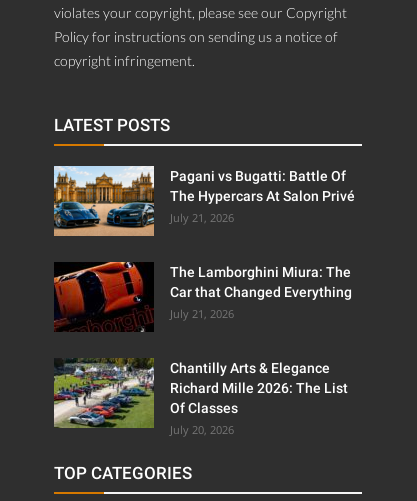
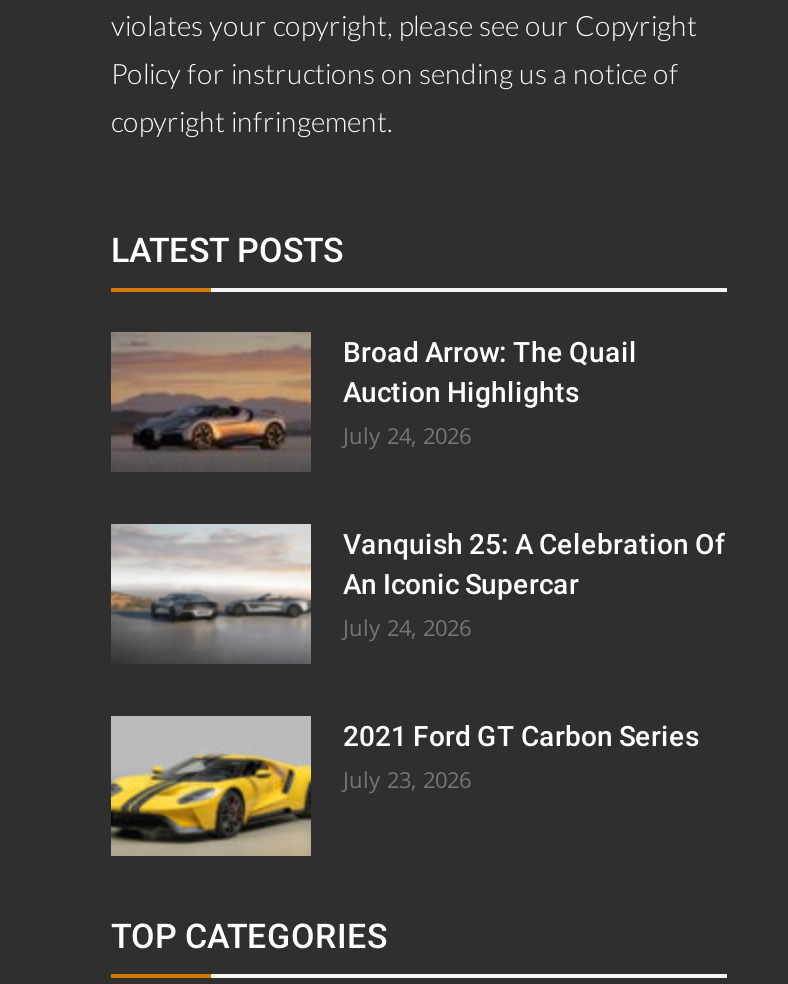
[53,165,355,236] [image] | Pagani vs Bugatti: Battle Of | The Hypercars At Salon Privé | July 21, 2026 -> [109,330,637,472] [image] | Broad Arrow: The Quail | Auction Highlights | July 24, 2026
[53,261,352,332] [image] | The Lamborghini Miura: The | Car that Changed Everything | July 21, 2026 -> [109,522,725,664] [image] | Vanquish 25: A Celebration Of | An Iconic Supercar | July 24, 2026
[53,358,348,437] [image] | Chantilly Arts & Elegance | Richard Mille 2026: The List | Of Classes | July 20, 2026 -> [109,714,699,858] [image] | 2021 Ford GT Carbon Series | July 23, 2026

